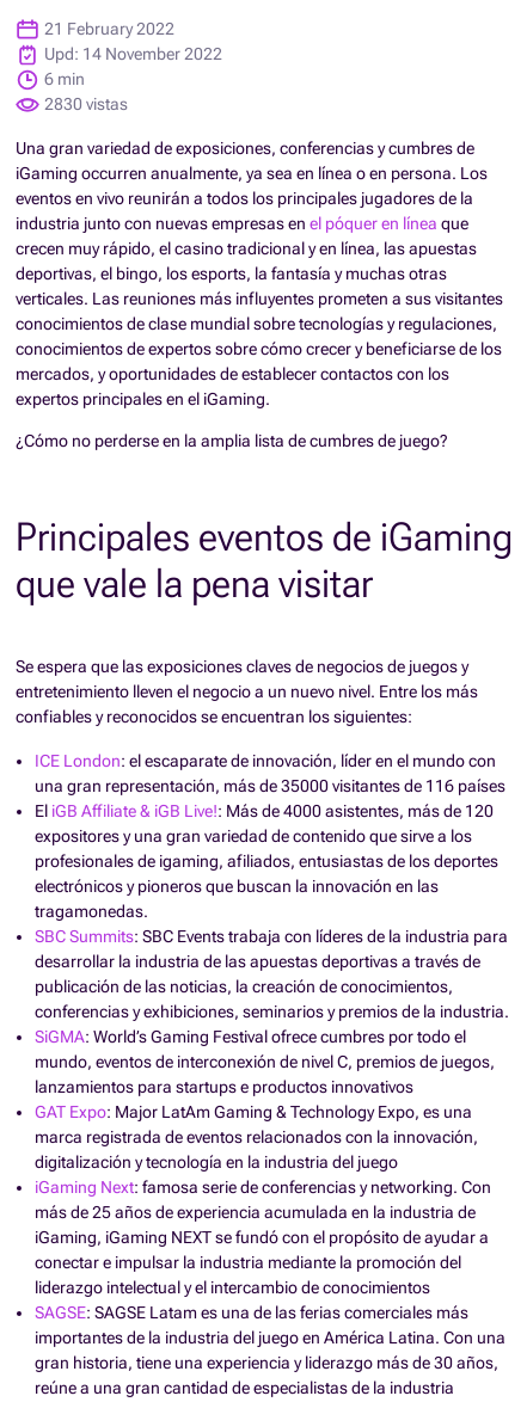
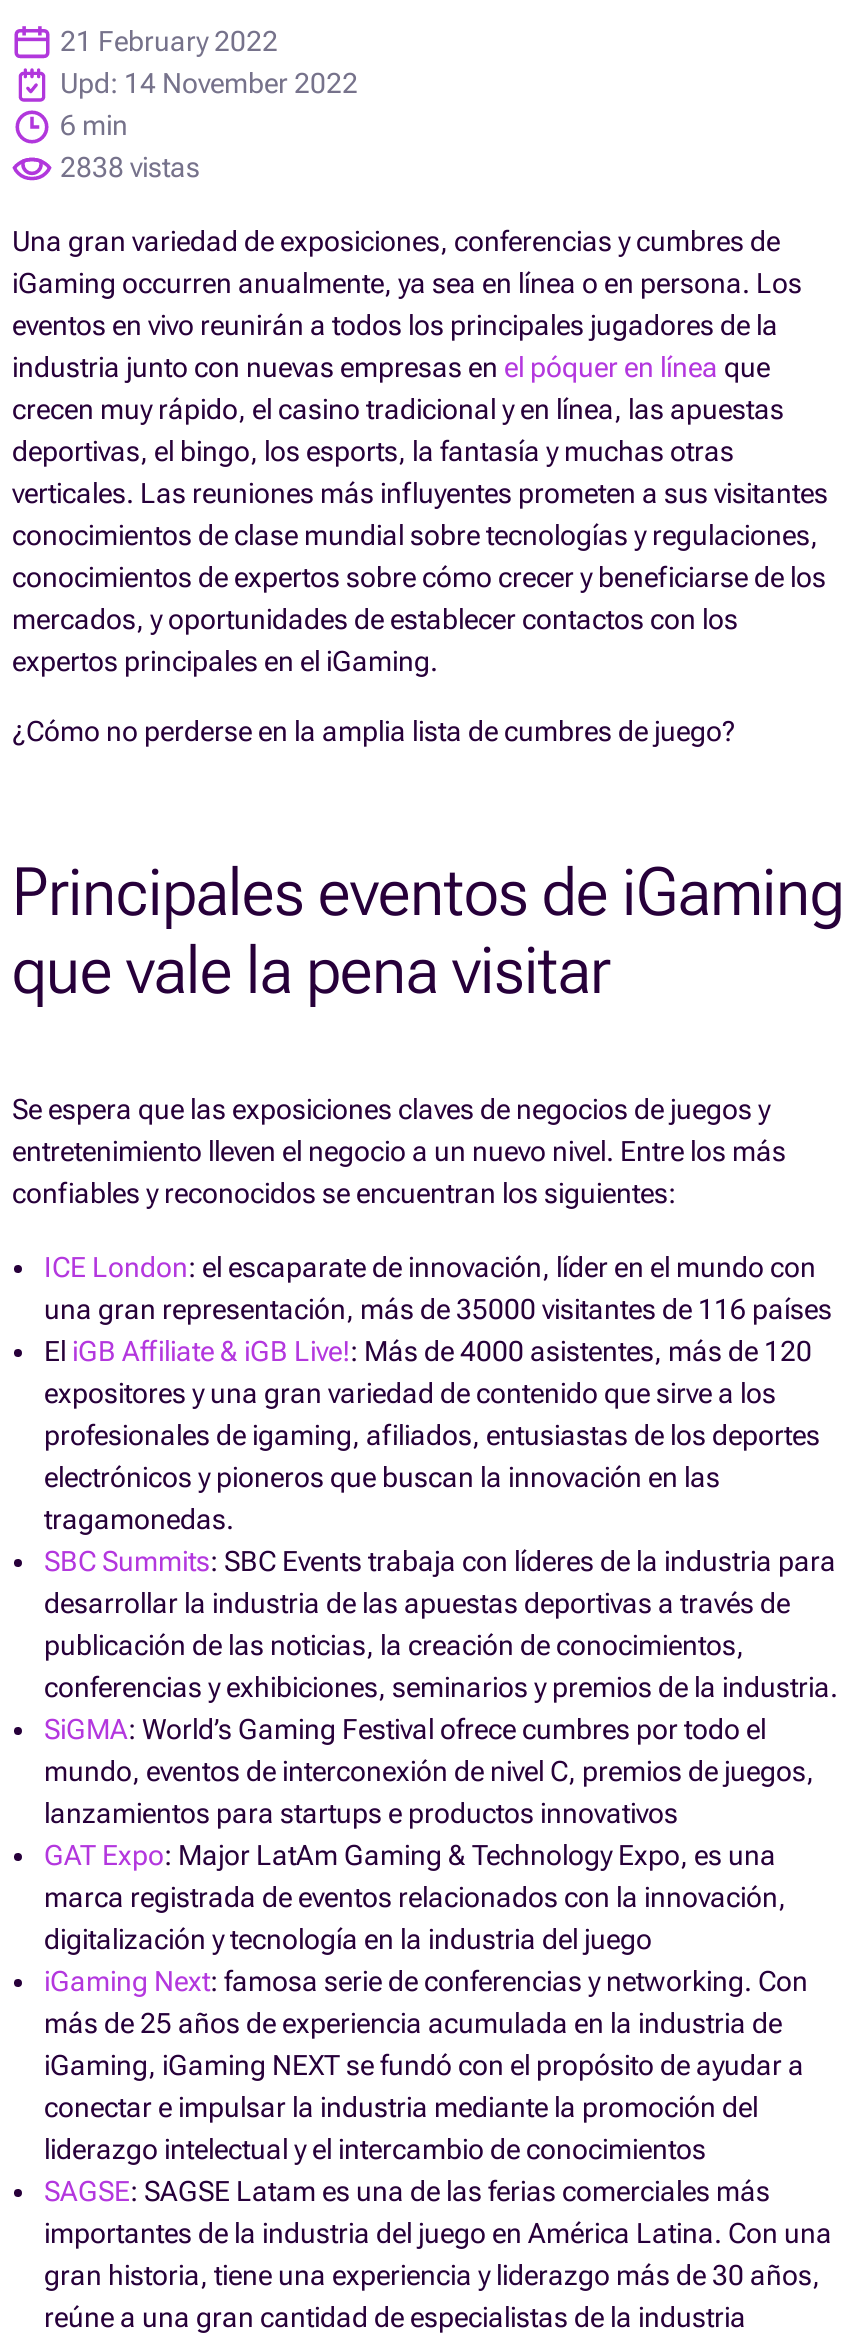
[44,94,128,113] 2830 vistas -> [60,151,200,183] 2838 vistas

